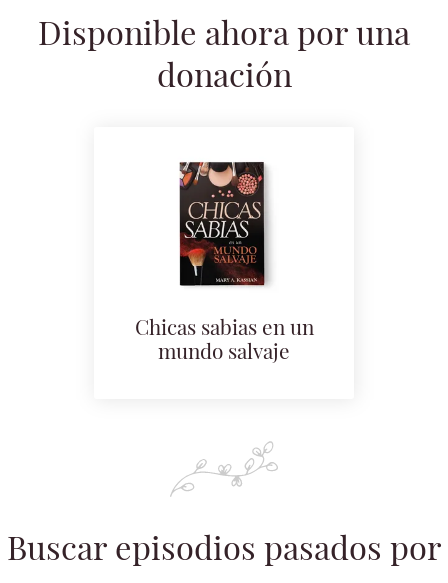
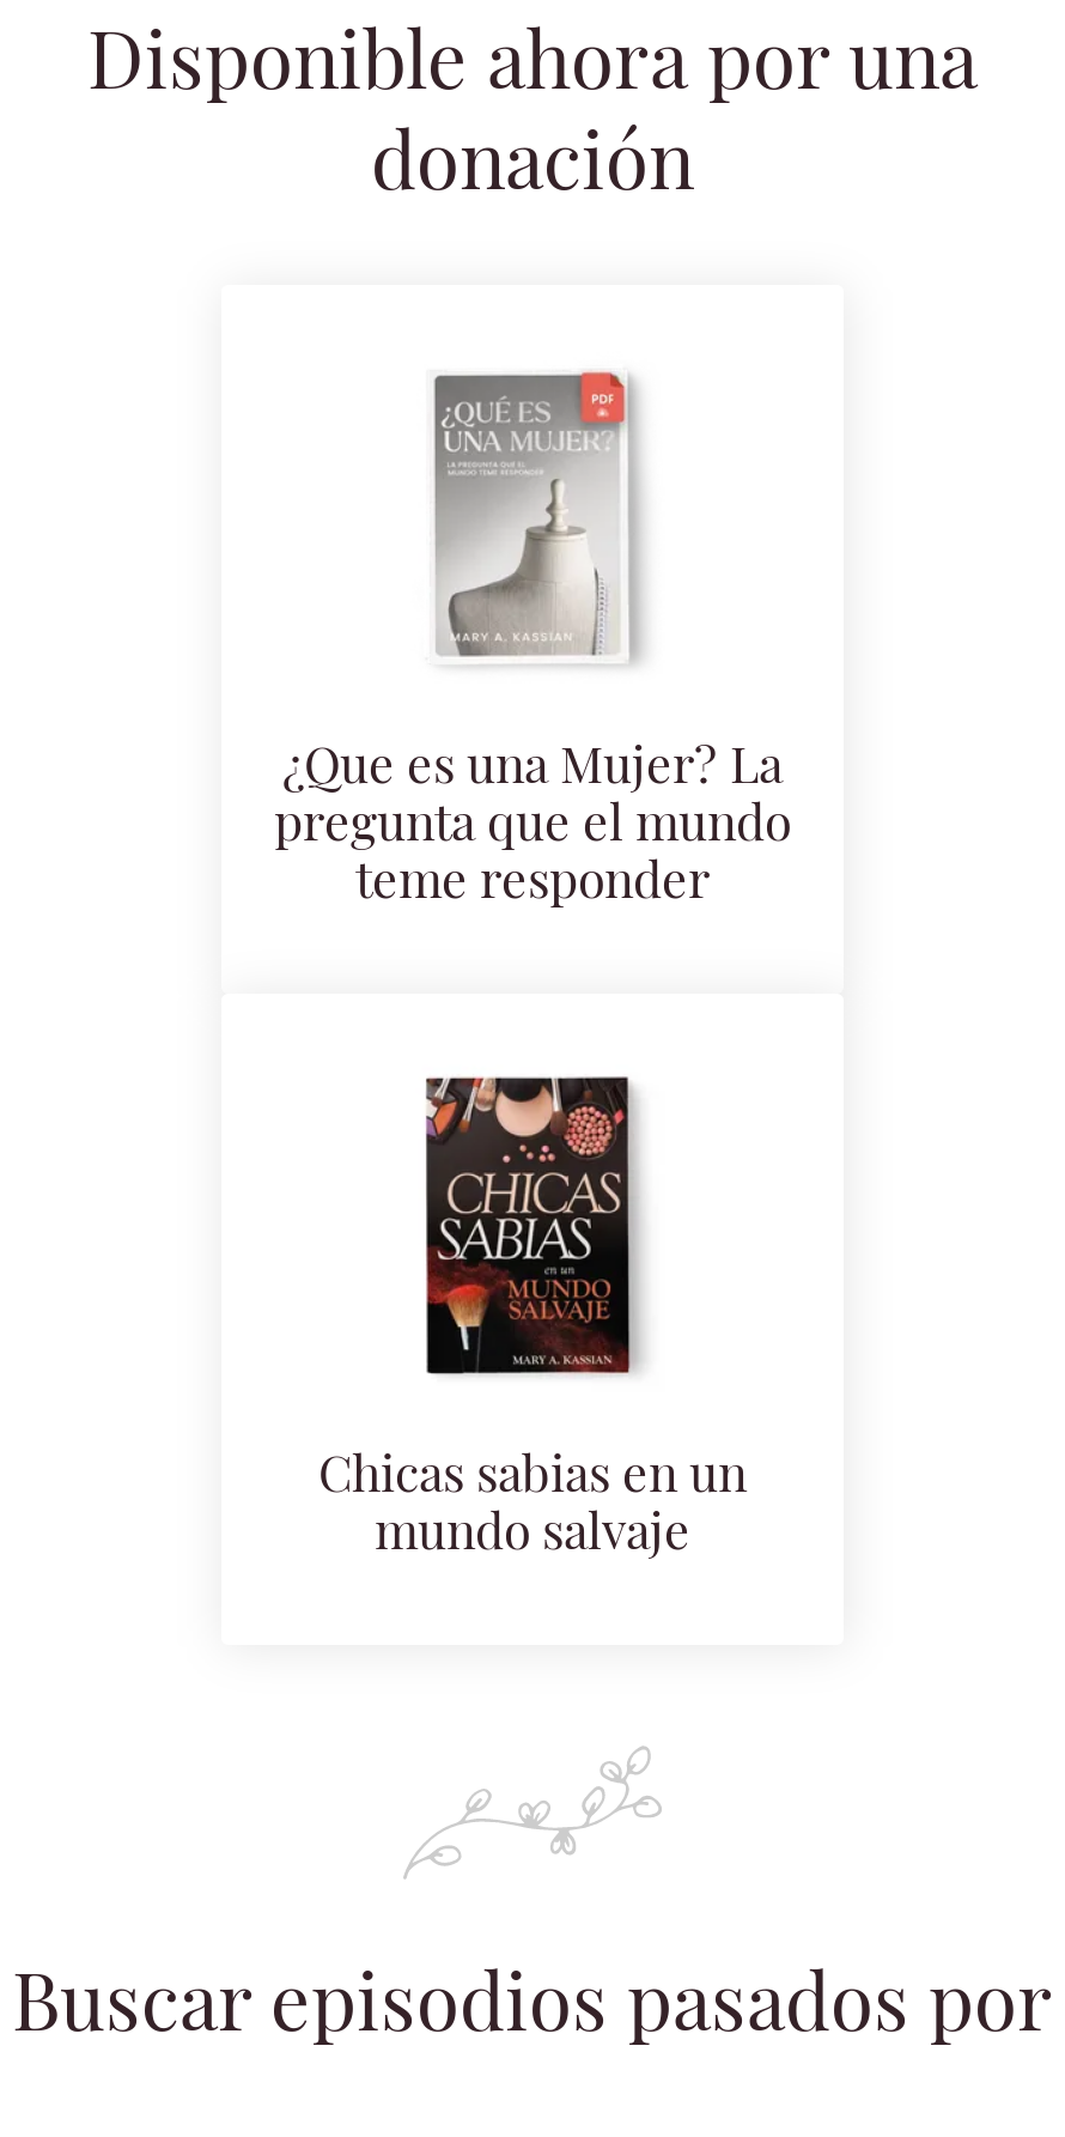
none -> [274,369,791,909] [image] | ¿Que es una Mujer? La | pregunta que el mundo | teme responder

